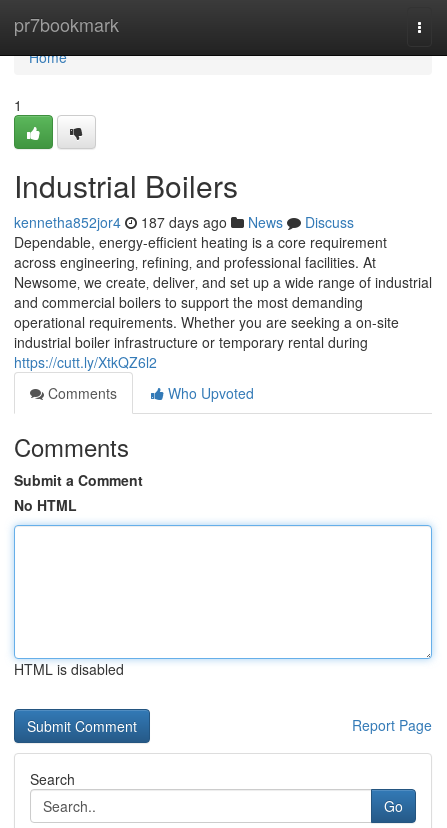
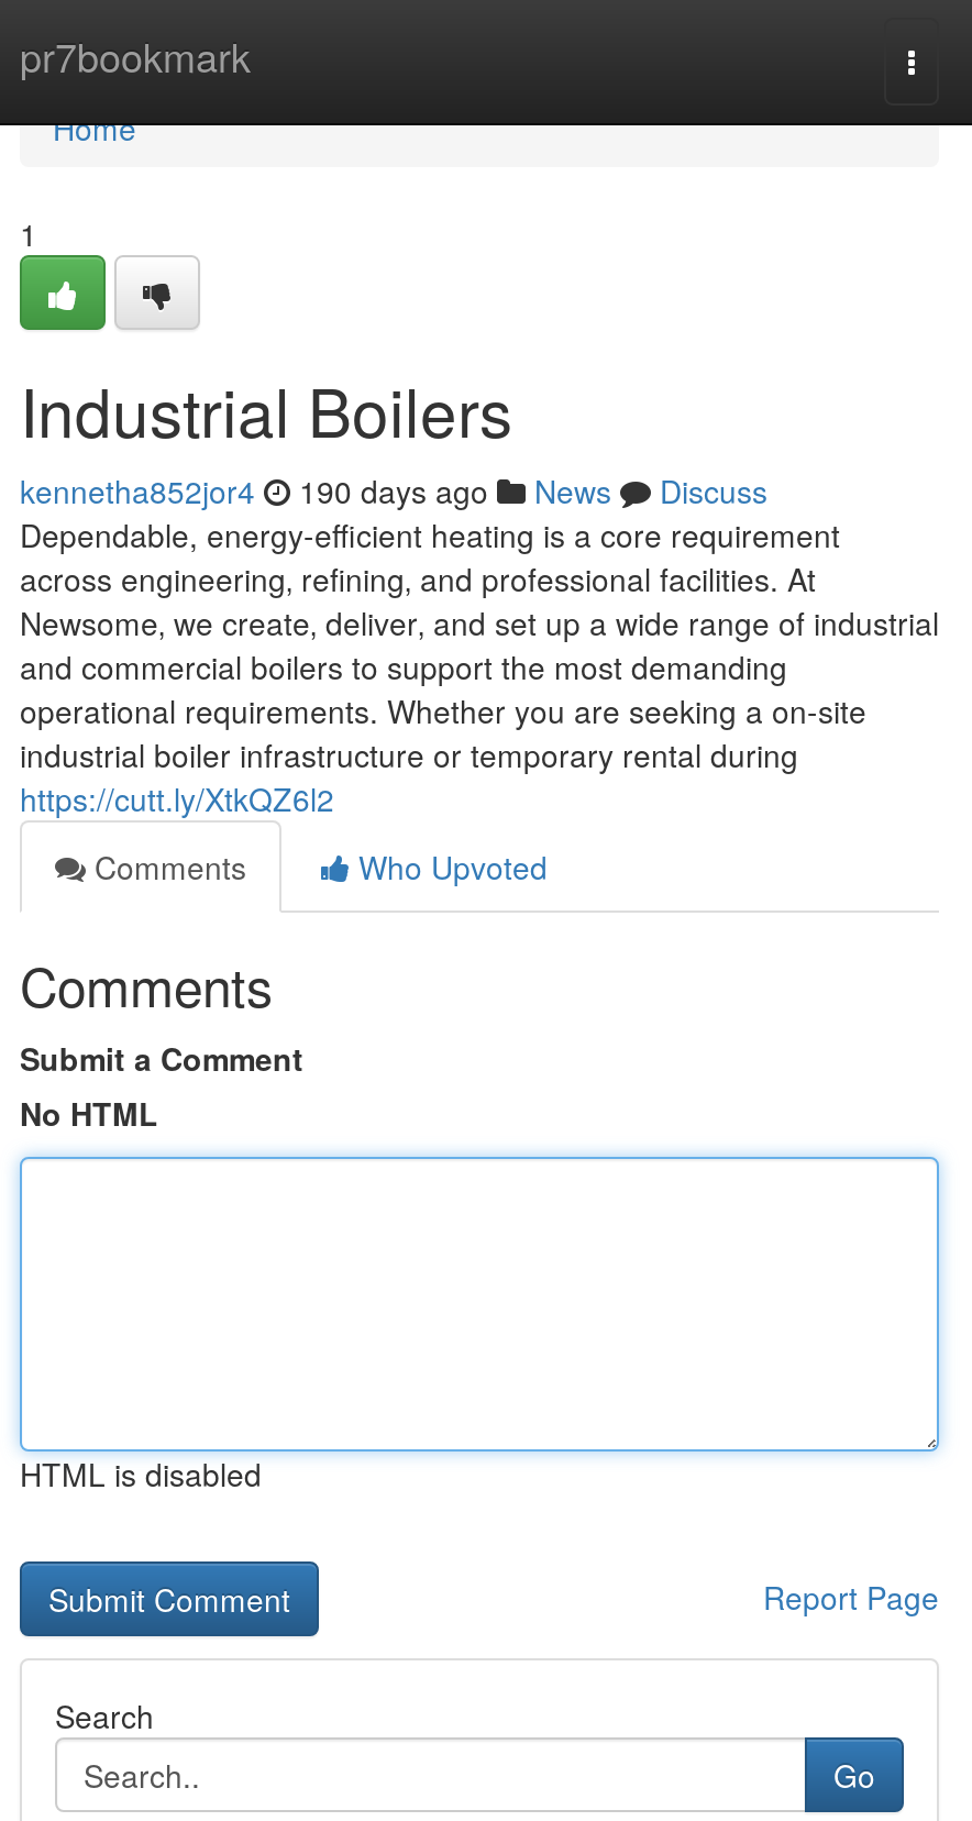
[14,212,354,232] kennetha852jor4 187 days ago News Discuss -> [20,468,767,512] kennetha852jor4 190 days ago News Discuss

